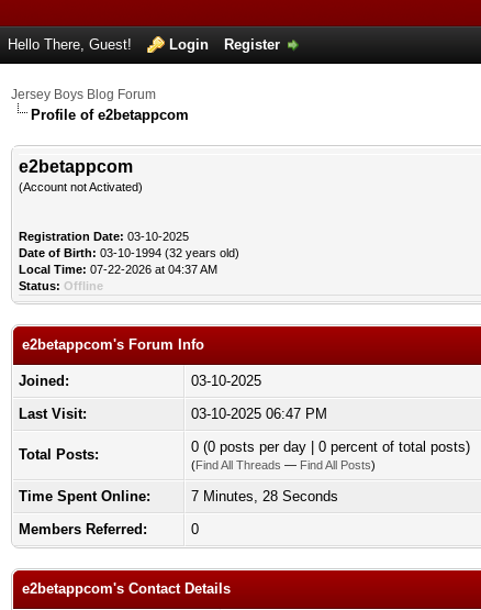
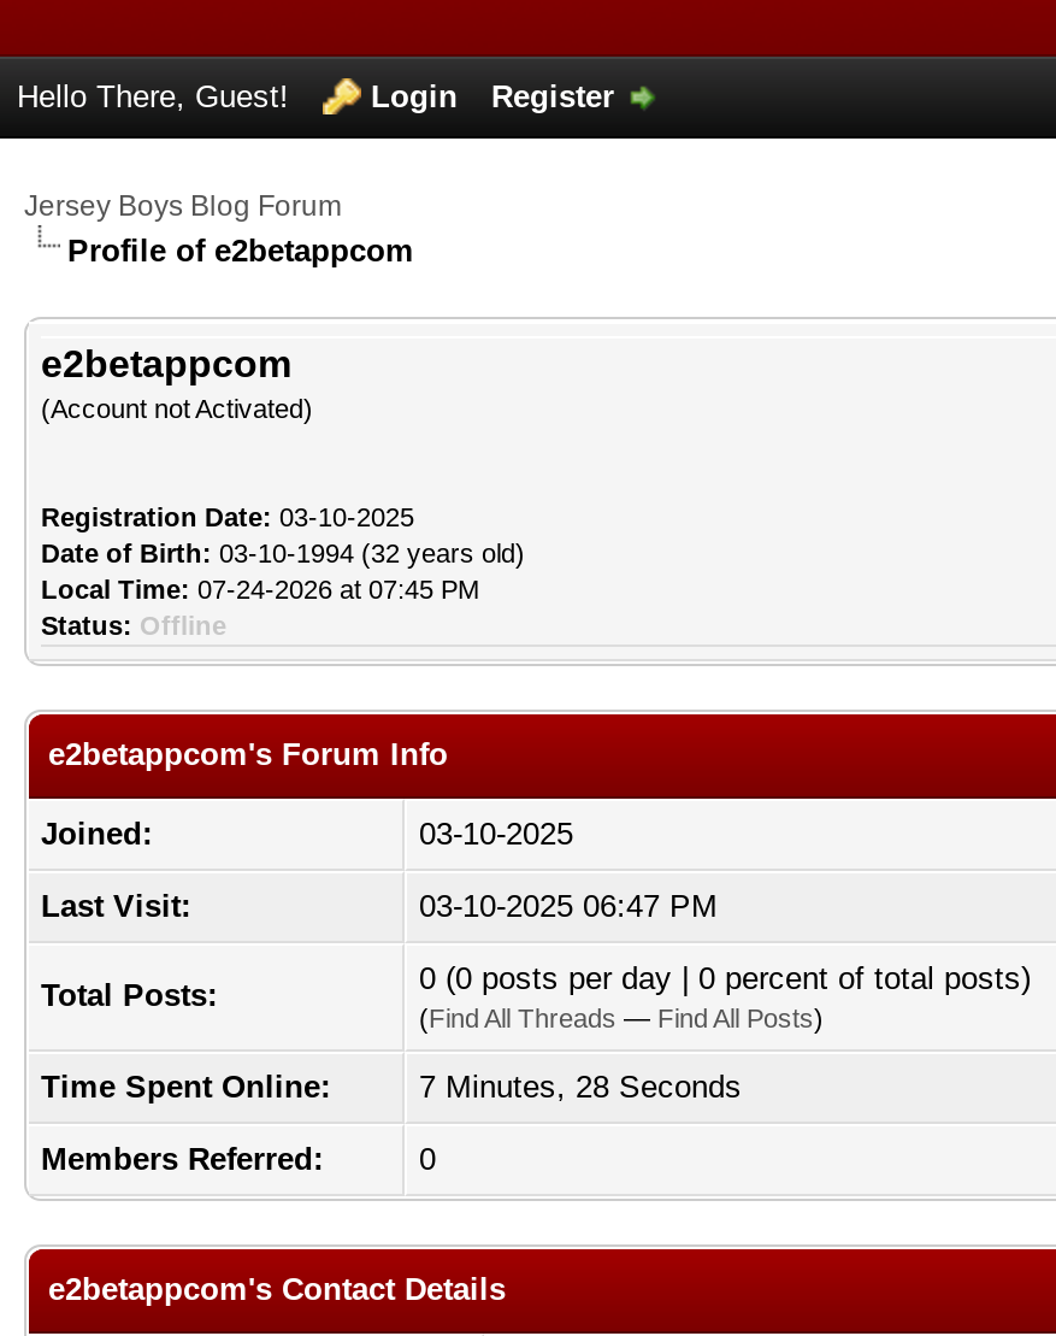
[19,263,217,276] Local Time: 07-22-2026 at 04:37 AM -> [41,575,479,604] Local Time: 07-24-2026 at 07:45 PM

